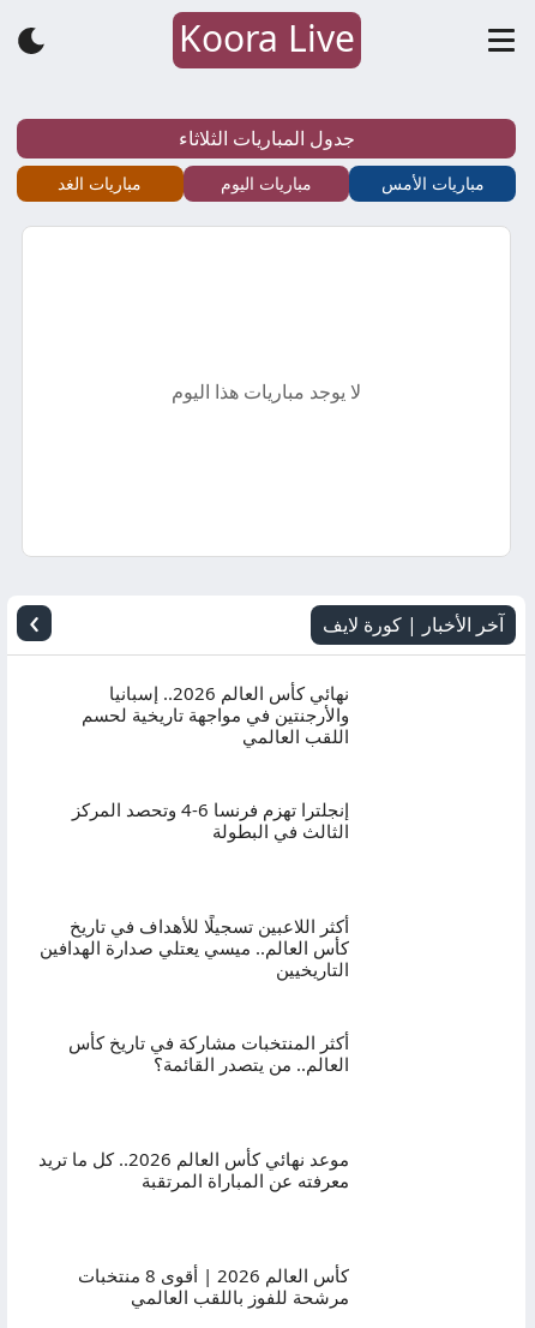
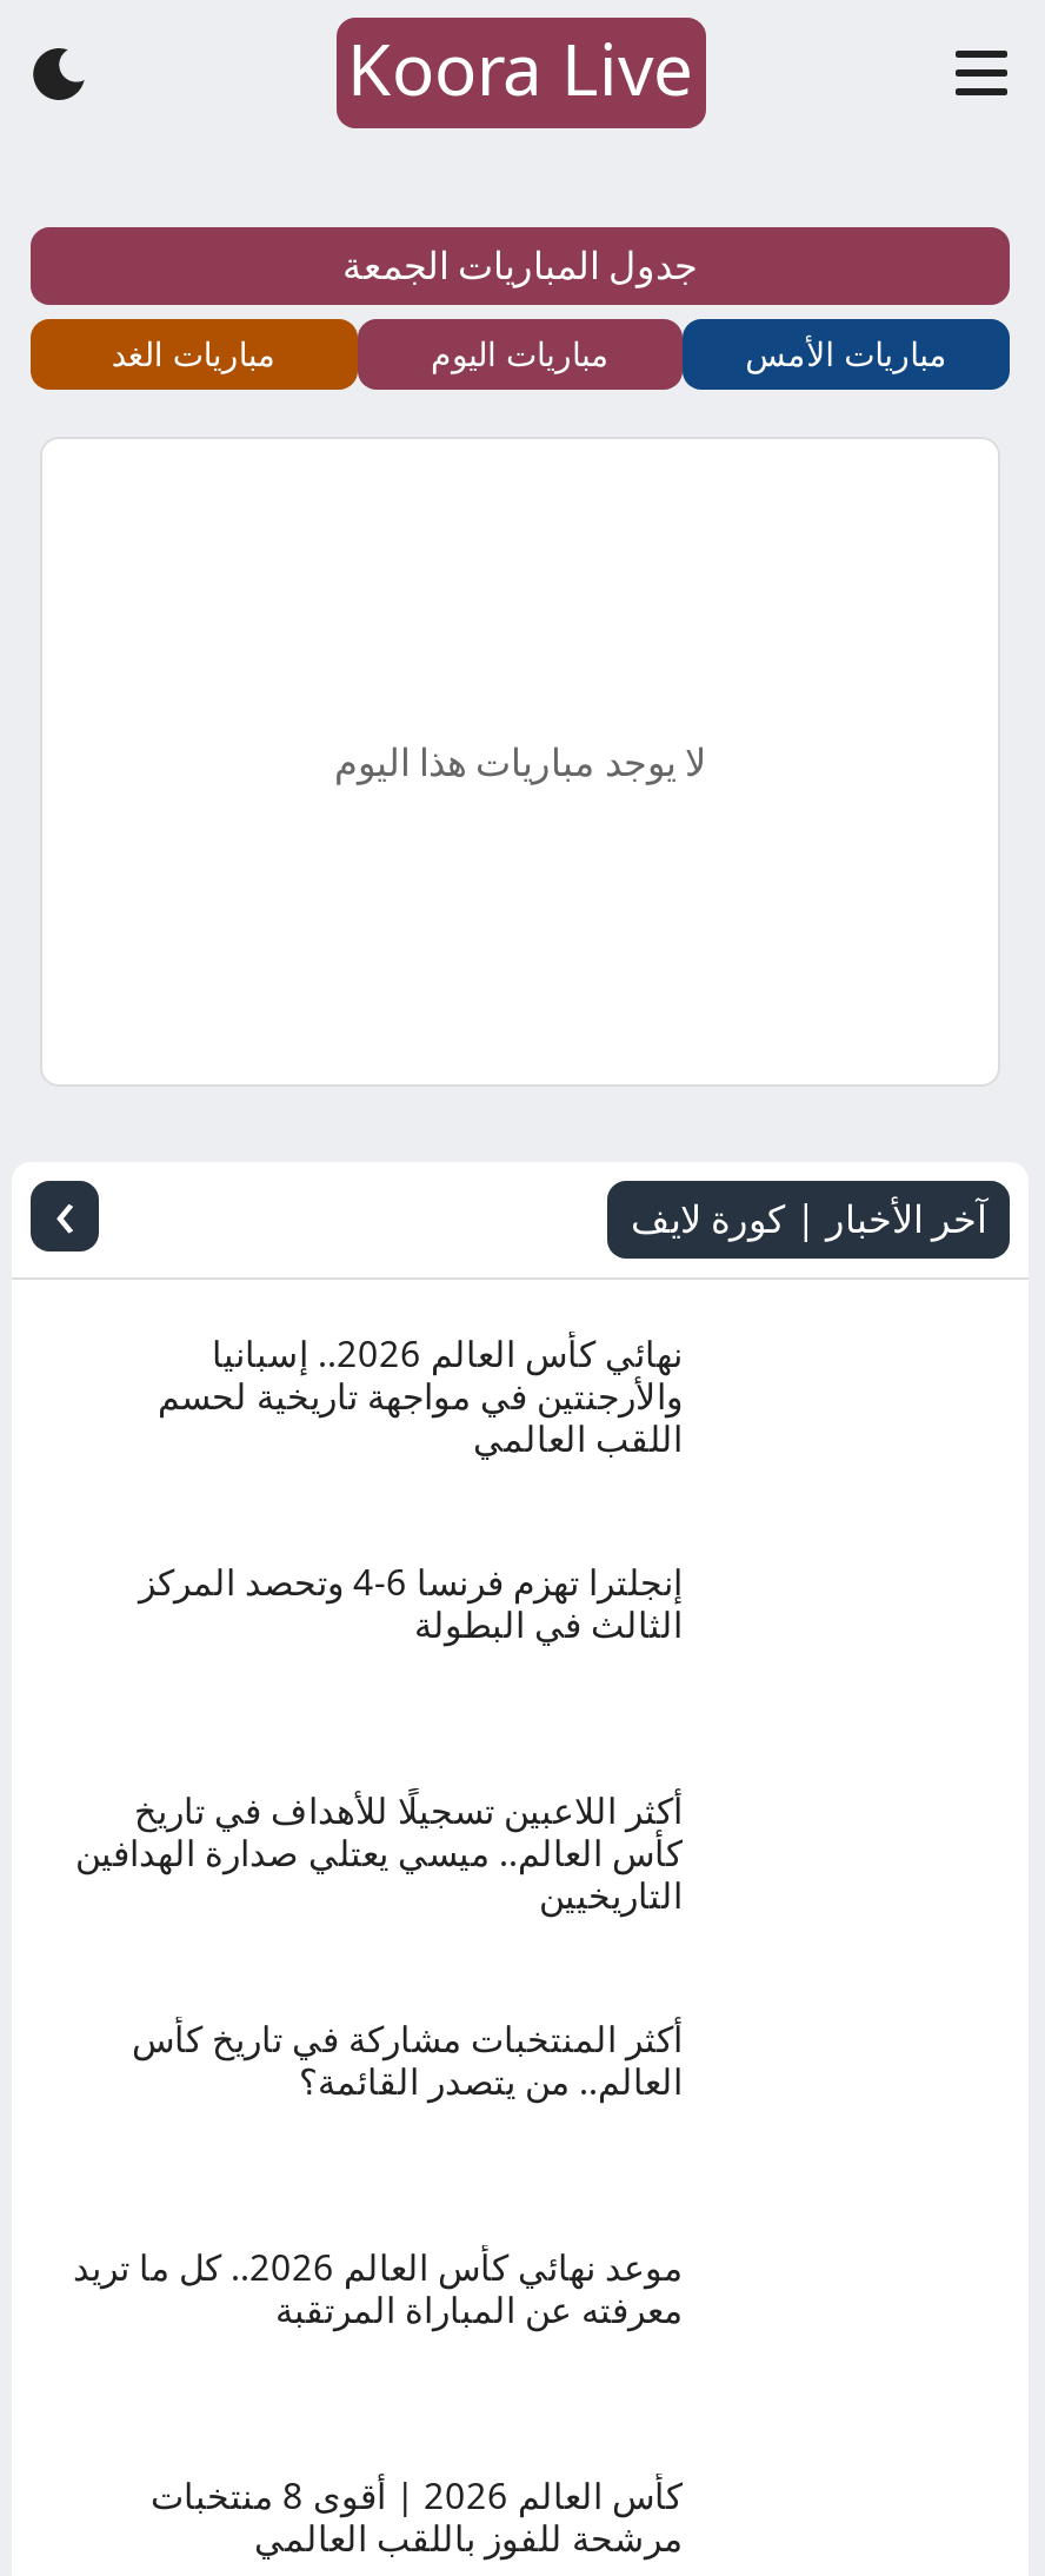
[178,125,354,151] جدول المباريات الثلاثاء -> [342,239,698,291] جدول المباريات الجمعة

